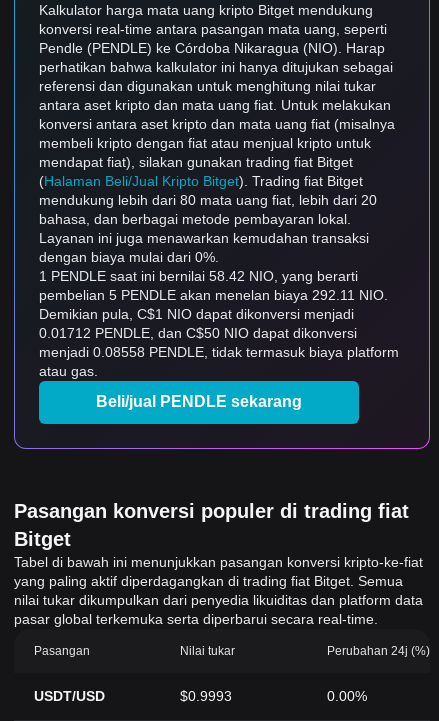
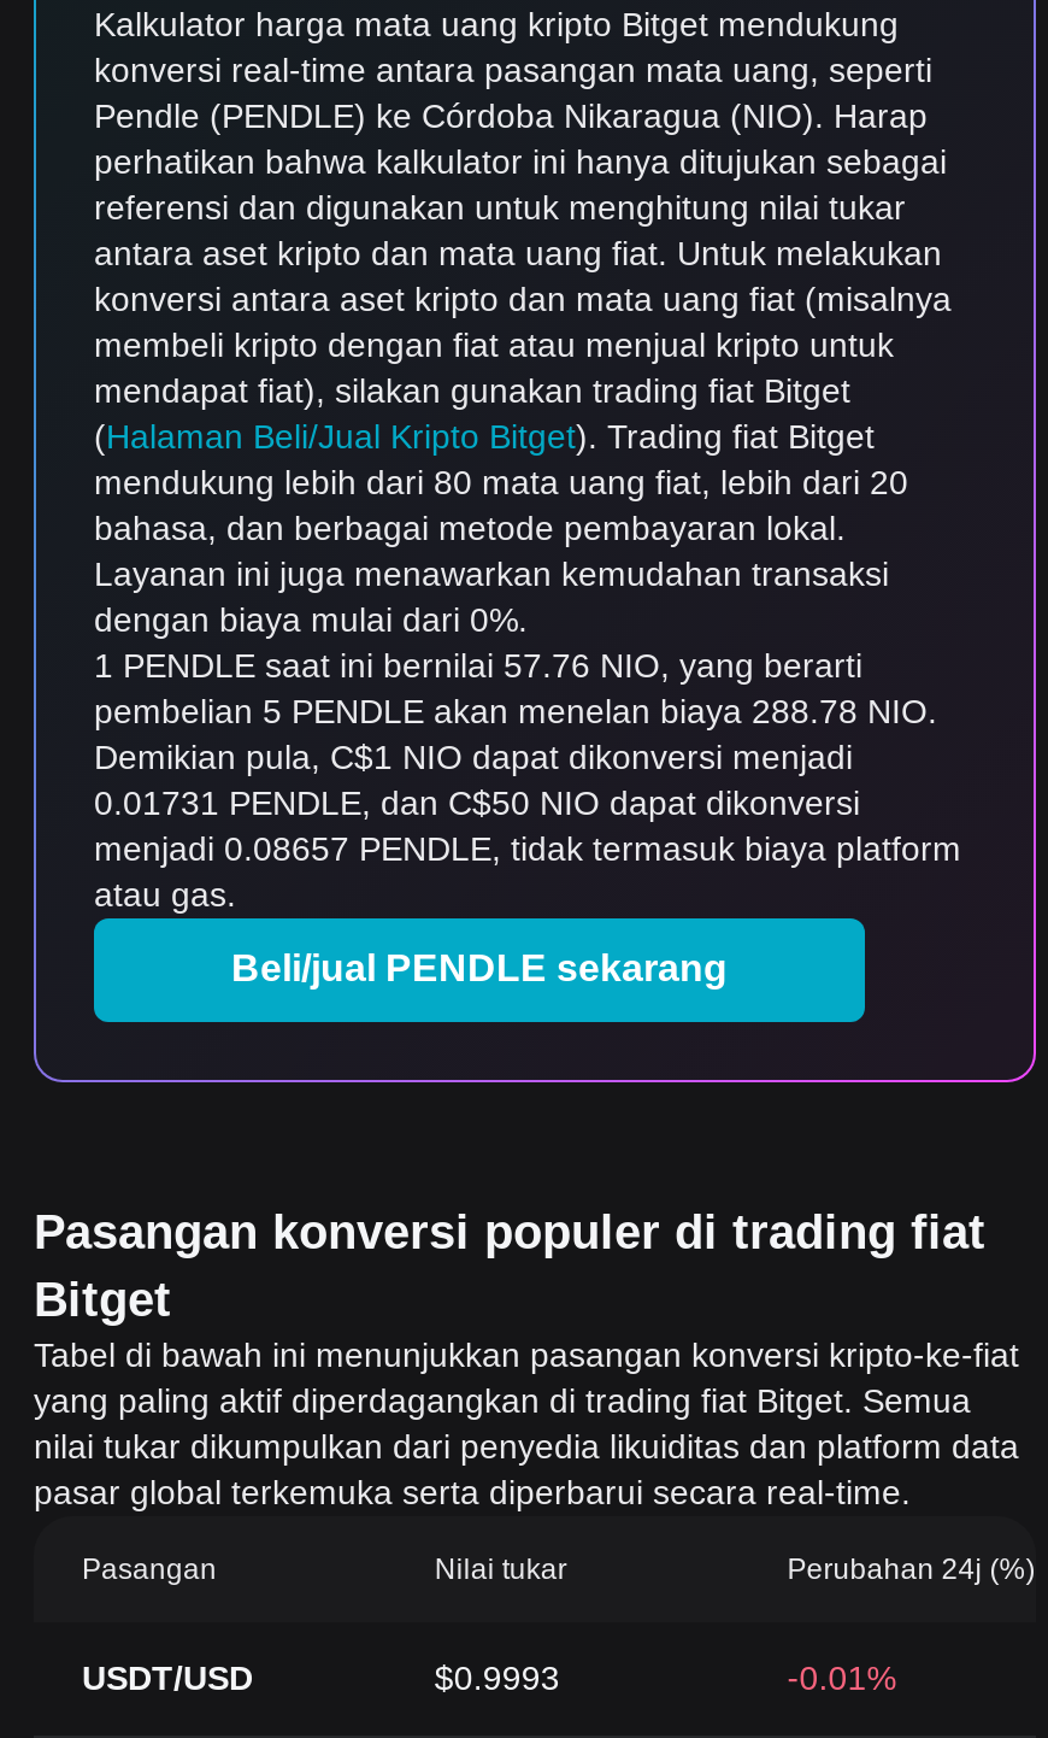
[39,268,358,284] 1 PENDLE saat ini bernilai 58.42 NIO, yang berarti -> [94,646,862,685] 1 PENDLE saat ini bernilai 57.76 NIO, yang berarti
[39,287,388,303] pembelian 5 PENDLE akan menelan biaya 292.11 NIO. -> [94,692,937,730] pembelian 5 PENDLE akan menelan biaya 288.78 NIO.
[39,325,357,341] 0.01712 PENDLE, dan C$50 NIO dapat dikonversi -> [94,783,860,822] 0.01731 PENDLE, dan C$50 NIO dapat dikonversi
[39,344,399,360] menjadi 0.08558 PENDLE, tidak termasuk biaya platform -> [94,829,961,868] menjadi 0.08657 PENDLE, tidak termasuk biaya platform
[327,688,367,704] 0.00% -> [787,1658,896,1697] -0.01%

